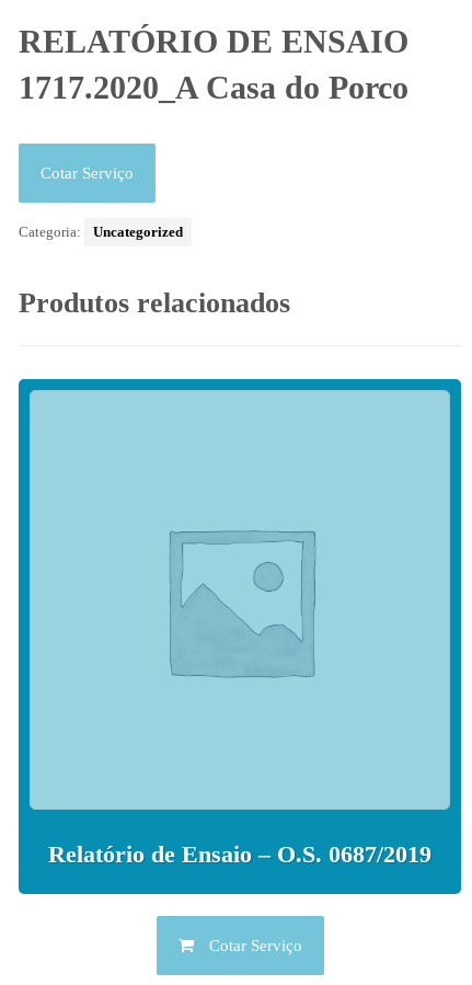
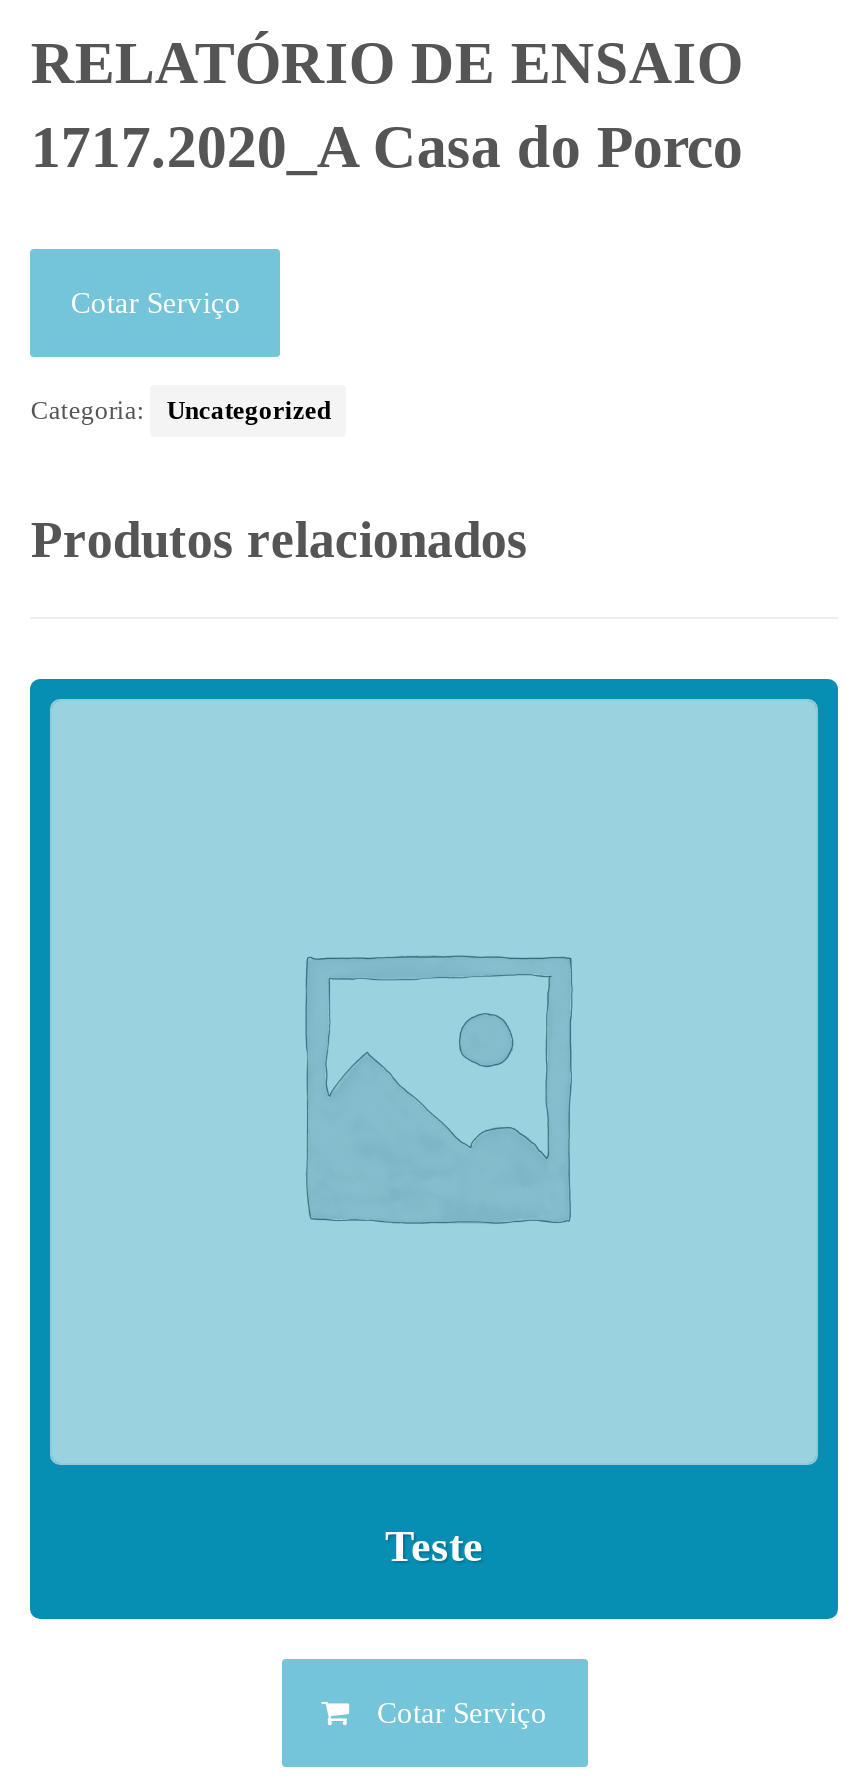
[48,841,431,868] Relatório de Ensaio – O.S. 0687/2019 -> [385,1522,483,1572] Teste

